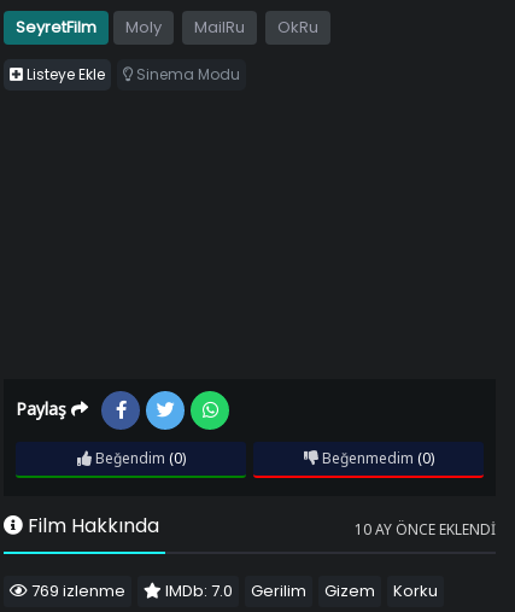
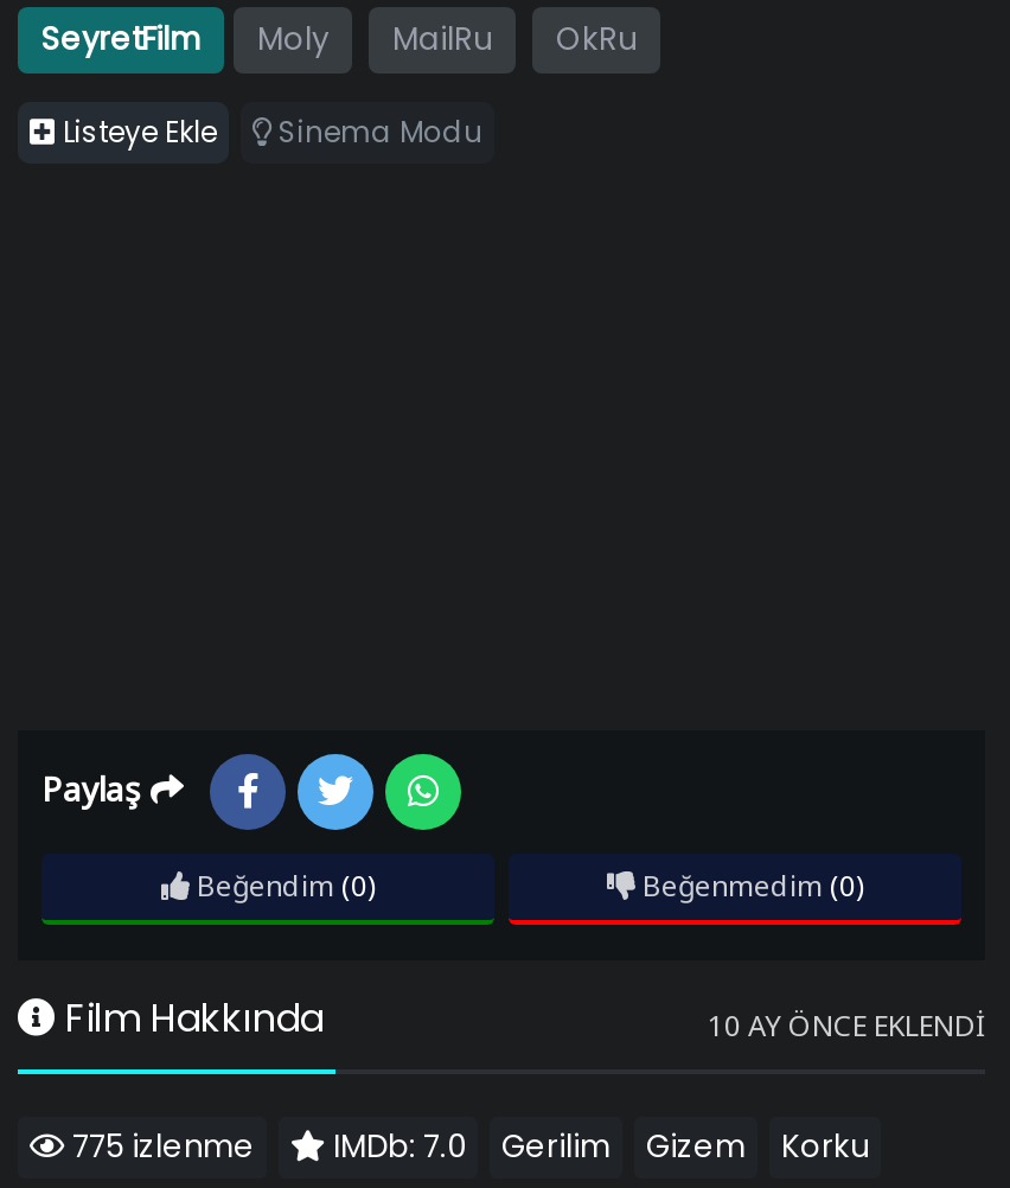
[28,579,438,602] 769 izlenme IMDb: 7.0 Gerilim Gizem Korku -> [65,1123,869,1168] 775 izlenme IMDb: 7.0 Gerilim Gizem Korku

